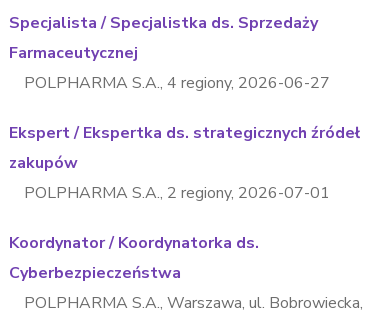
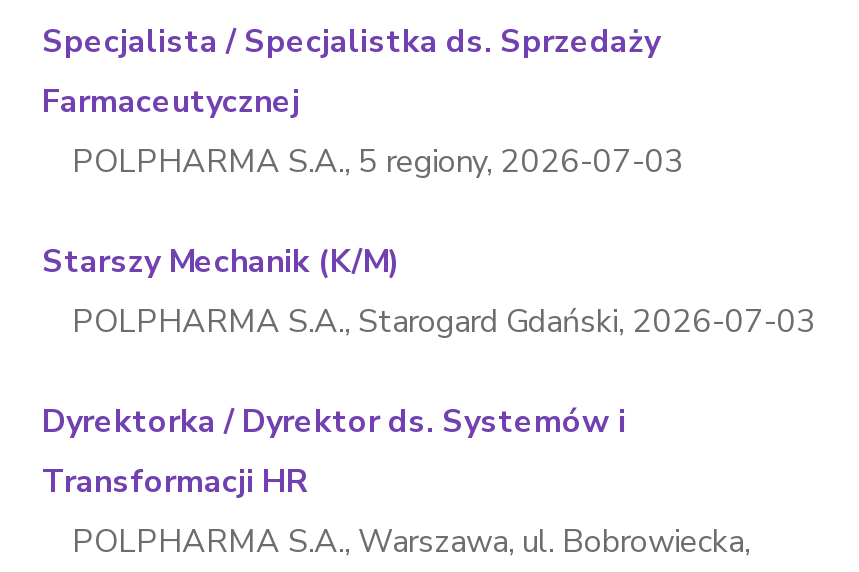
[24,72,330,94] POLPHARMA S.A., 4 regiony, 2026-06-27 -> [72,140,684,184] POLPHARMA S.A., 5 regiony, 2026-07-03
[9,122,360,204] Ekspert / Ekspertka ds. strategicznych źródeł | zakupów | POLPHARMA S.A., 2 regiony, 2026-07-01 -> [42,240,816,344] Starszy Mechanik (K/M) | POLPHARMA S.A., Starogard Gdański, 2026-07-03
[9,232,259,284] Koordynator / Koordynatorka ds. | Cyberbezpieczeństwa -> [42,400,626,504] Dyrektorka / Dyrektor ds. Systemów i | Transformacji HR

